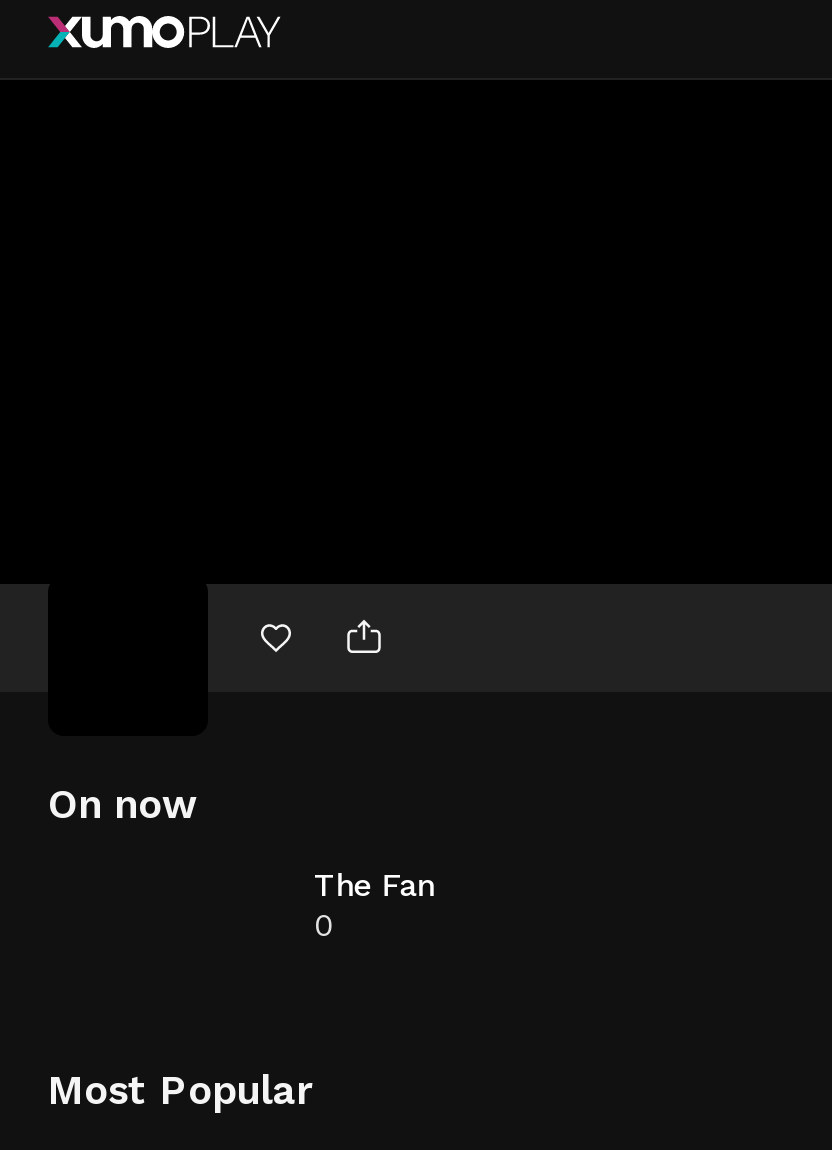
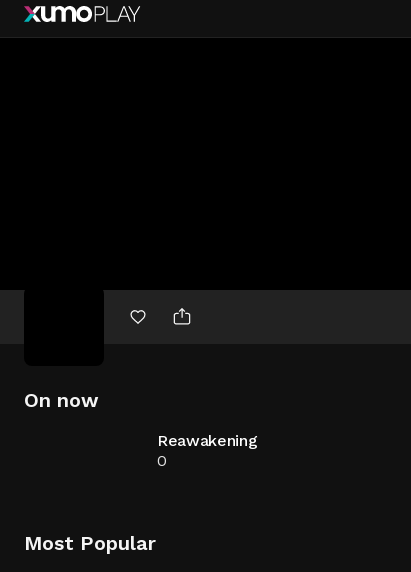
[314,866,434,904] The Fan -> [157,431,257,450] Reawakening

